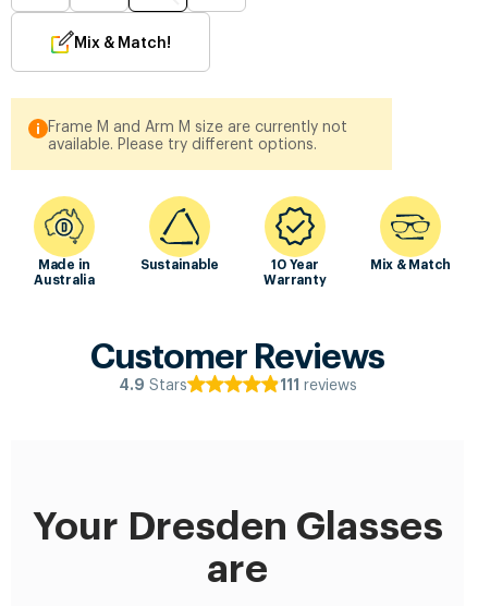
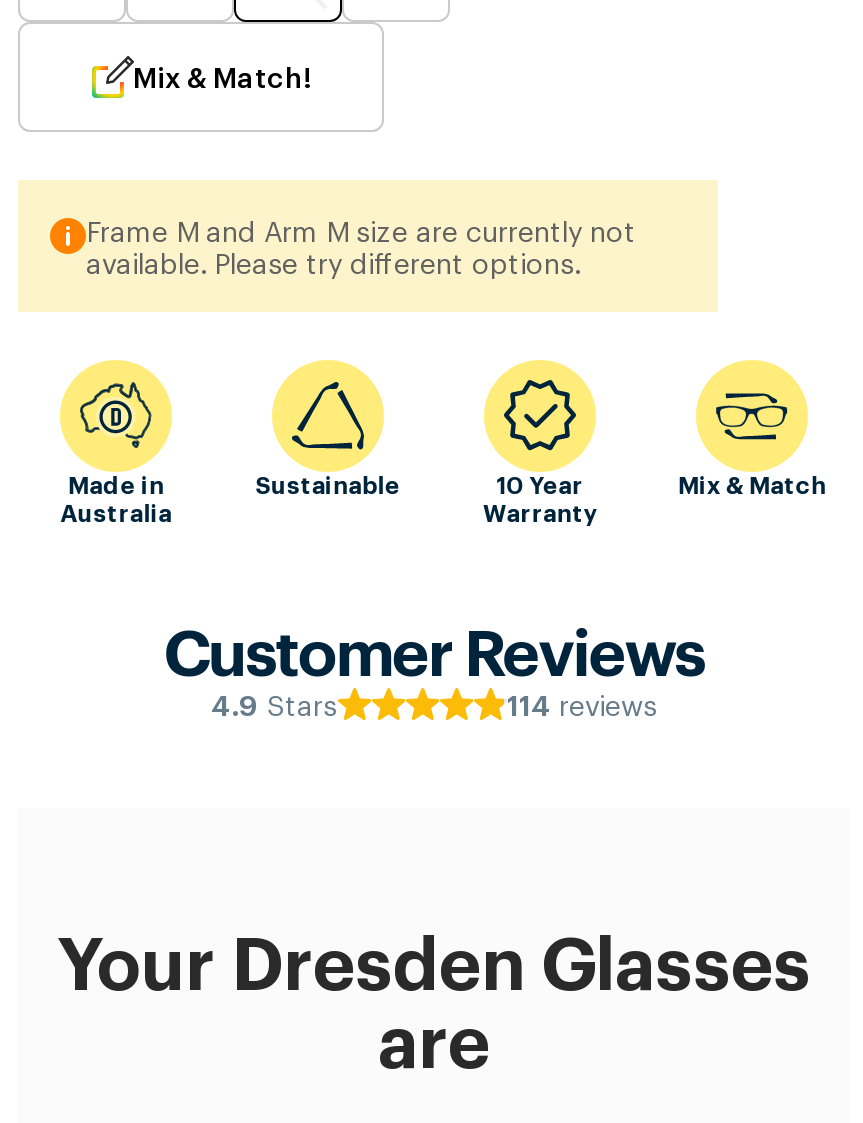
[279,372,357,393] 111 reviews -> [507,683,657,721] 114 reviews

